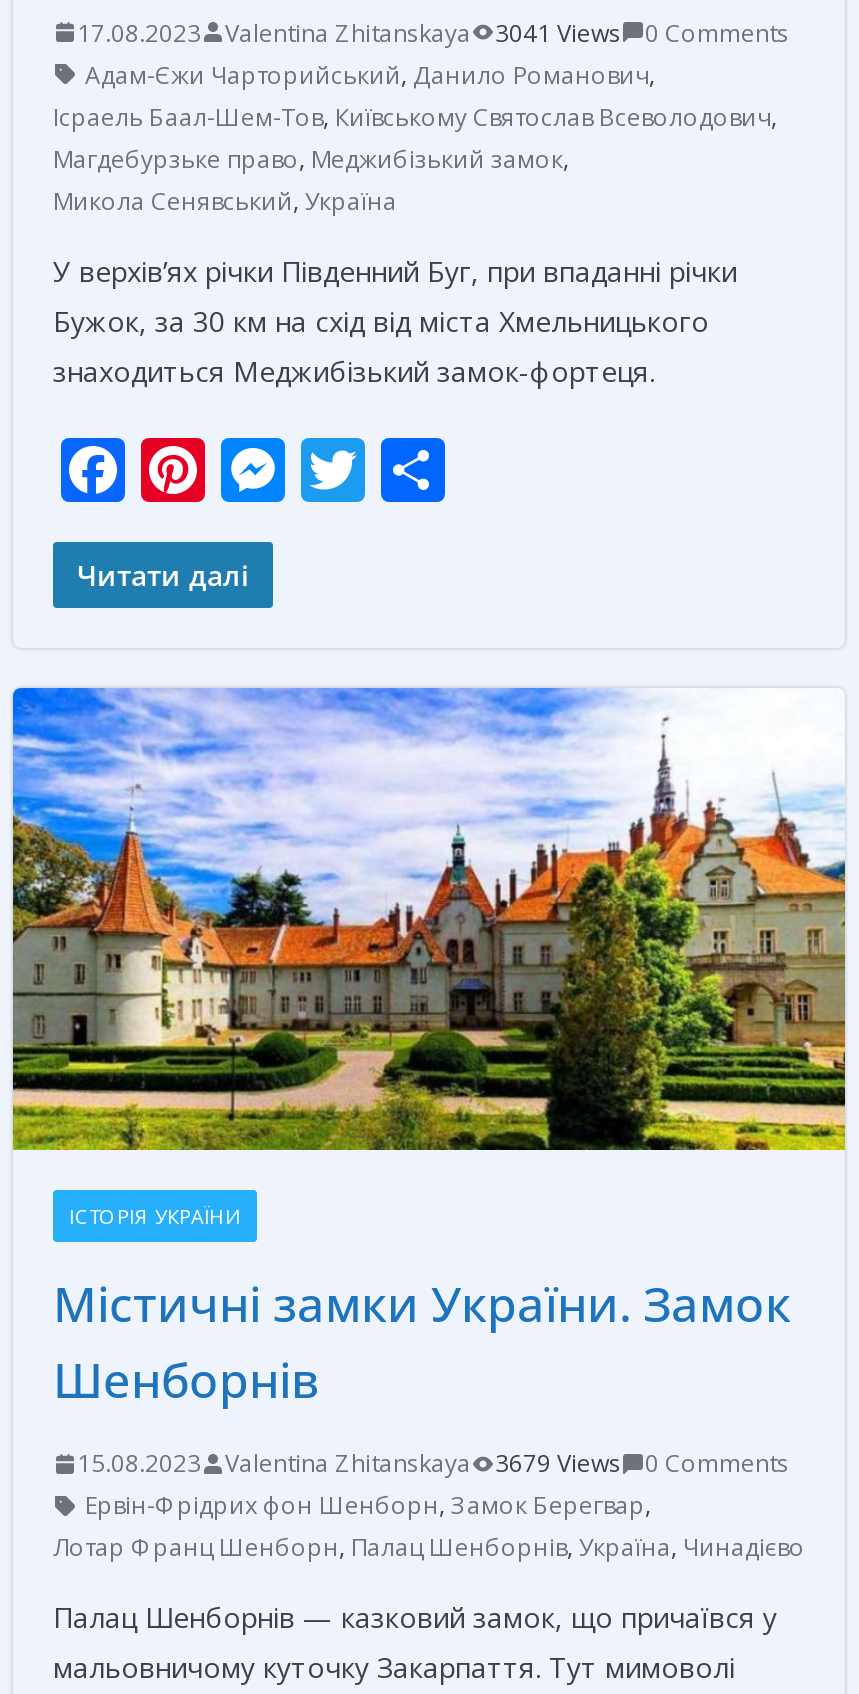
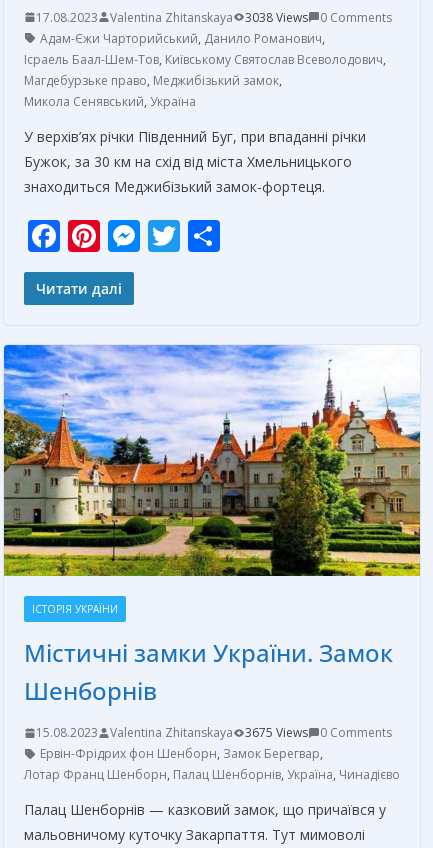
[77,16,789,50] 17.08.2023 Valentina Zhitanskaya 3041 Views 0 Comments -> [36,9,392,26] 17.08.2023 Valentina Zhitanskaya 3038 Views 0 Comments
[77,1446,789,1480] 15.08.2023 Valentina Zhitanskaya 3679 Views 0 Comments -> [36,724,392,741] 15.08.2023 Valentina Zhitanskaya 3675 Views 0 Comments

